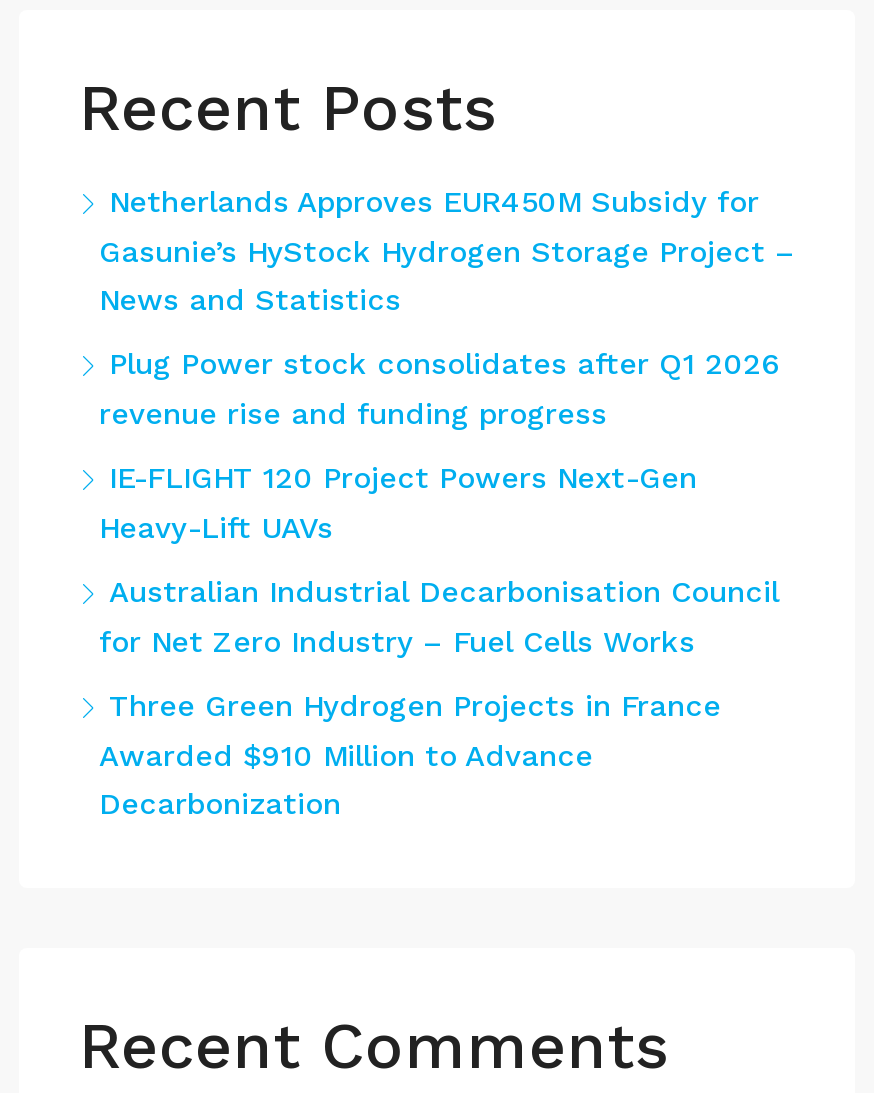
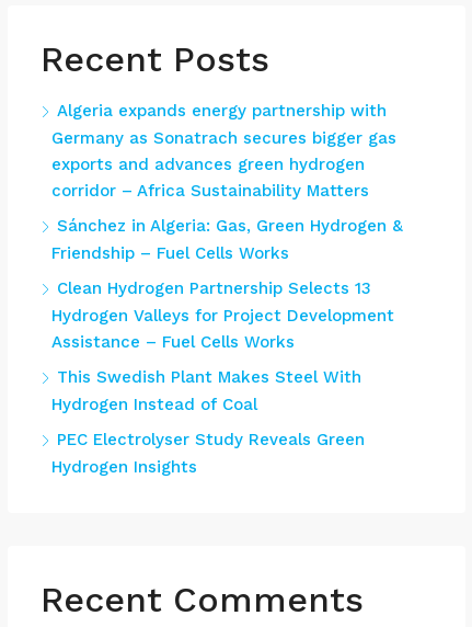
[99,184,795,318] Netherlands Approves EUR450M Subsidy for | Gasunie’s HyStock Hydrogen Storage Project – | News and Statistics -> [51,101,396,201] Algeria expands energy partnership with | Germany as Sonatrach secures bigger gas | exports and advances green hydrogen | corridor – Africa Sustainability Matters
[99,346,779,432] Plug Power stock consolidates after Q1 2026 | revenue rise and funding progress -> [51,216,403,263] Sánchez in Algeria: Gas, Green Hydrogen & | Friendship – Fuel Cells Works
[99,460,697,546] IE-FLIGHT 120 Project Powers Next-Gen | Heavy-Lift UAVs -> [51,278,394,352] Clean Hydrogen Partnership Selects 13 | Hydrogen Valleys for Project Development | Assistance – Fuel Cells Works
[99,574,779,660] Australian Industrial Decarbonisation Council | for Net Zero Industry – Fuel Cells Works -> [51,367,361,414] This Swedish Plant Makes Steel With | Hydrogen Instead of Coal
[99,688,721,822] Three Green Hydrogen Projects in France | Awarded $910 Million to Advance | Decarbonization -> [51,430,365,477] PEC Electrolyser Study Reveals Green | Hydrogen Insights

